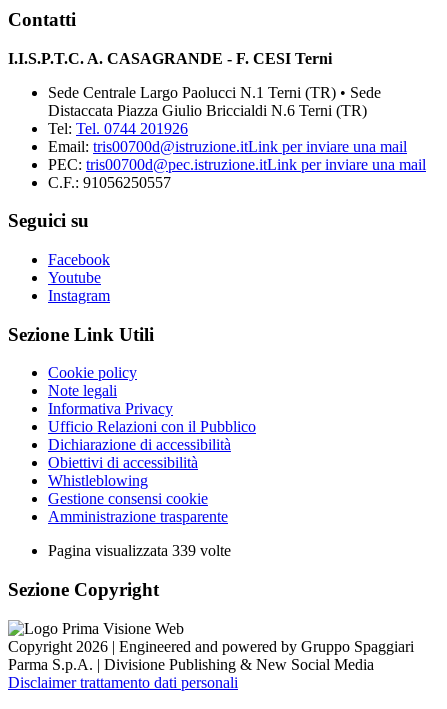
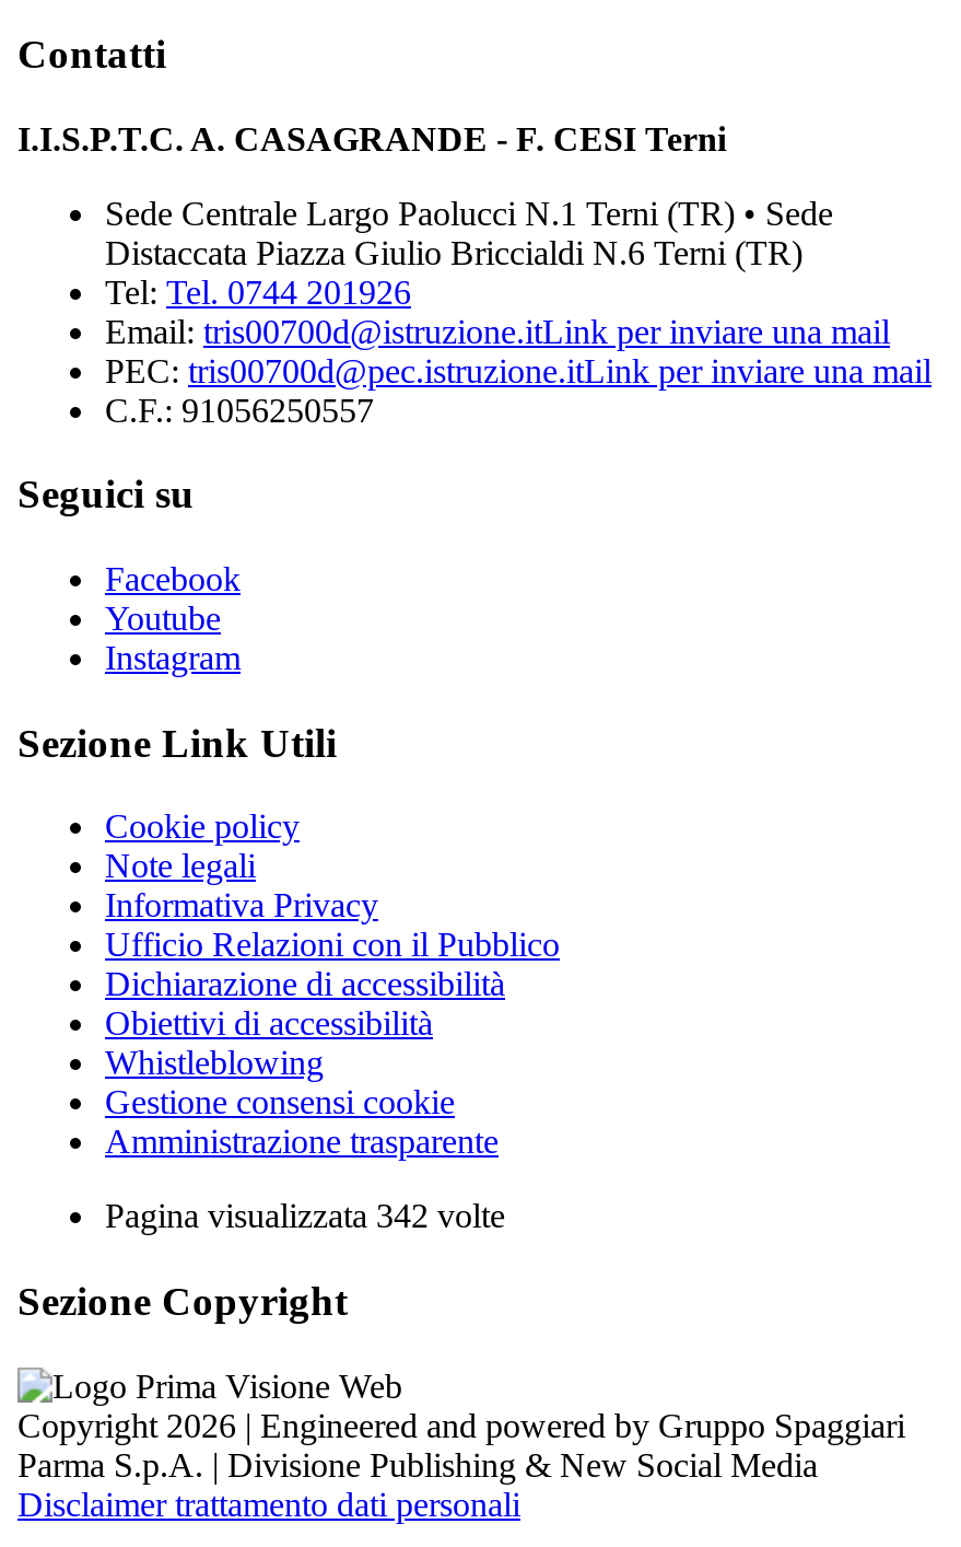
[48,542,231,559] Pagina visualizzata 339 volte -> [105,1198,505,1235] Pagina visualizzata 342 volte

